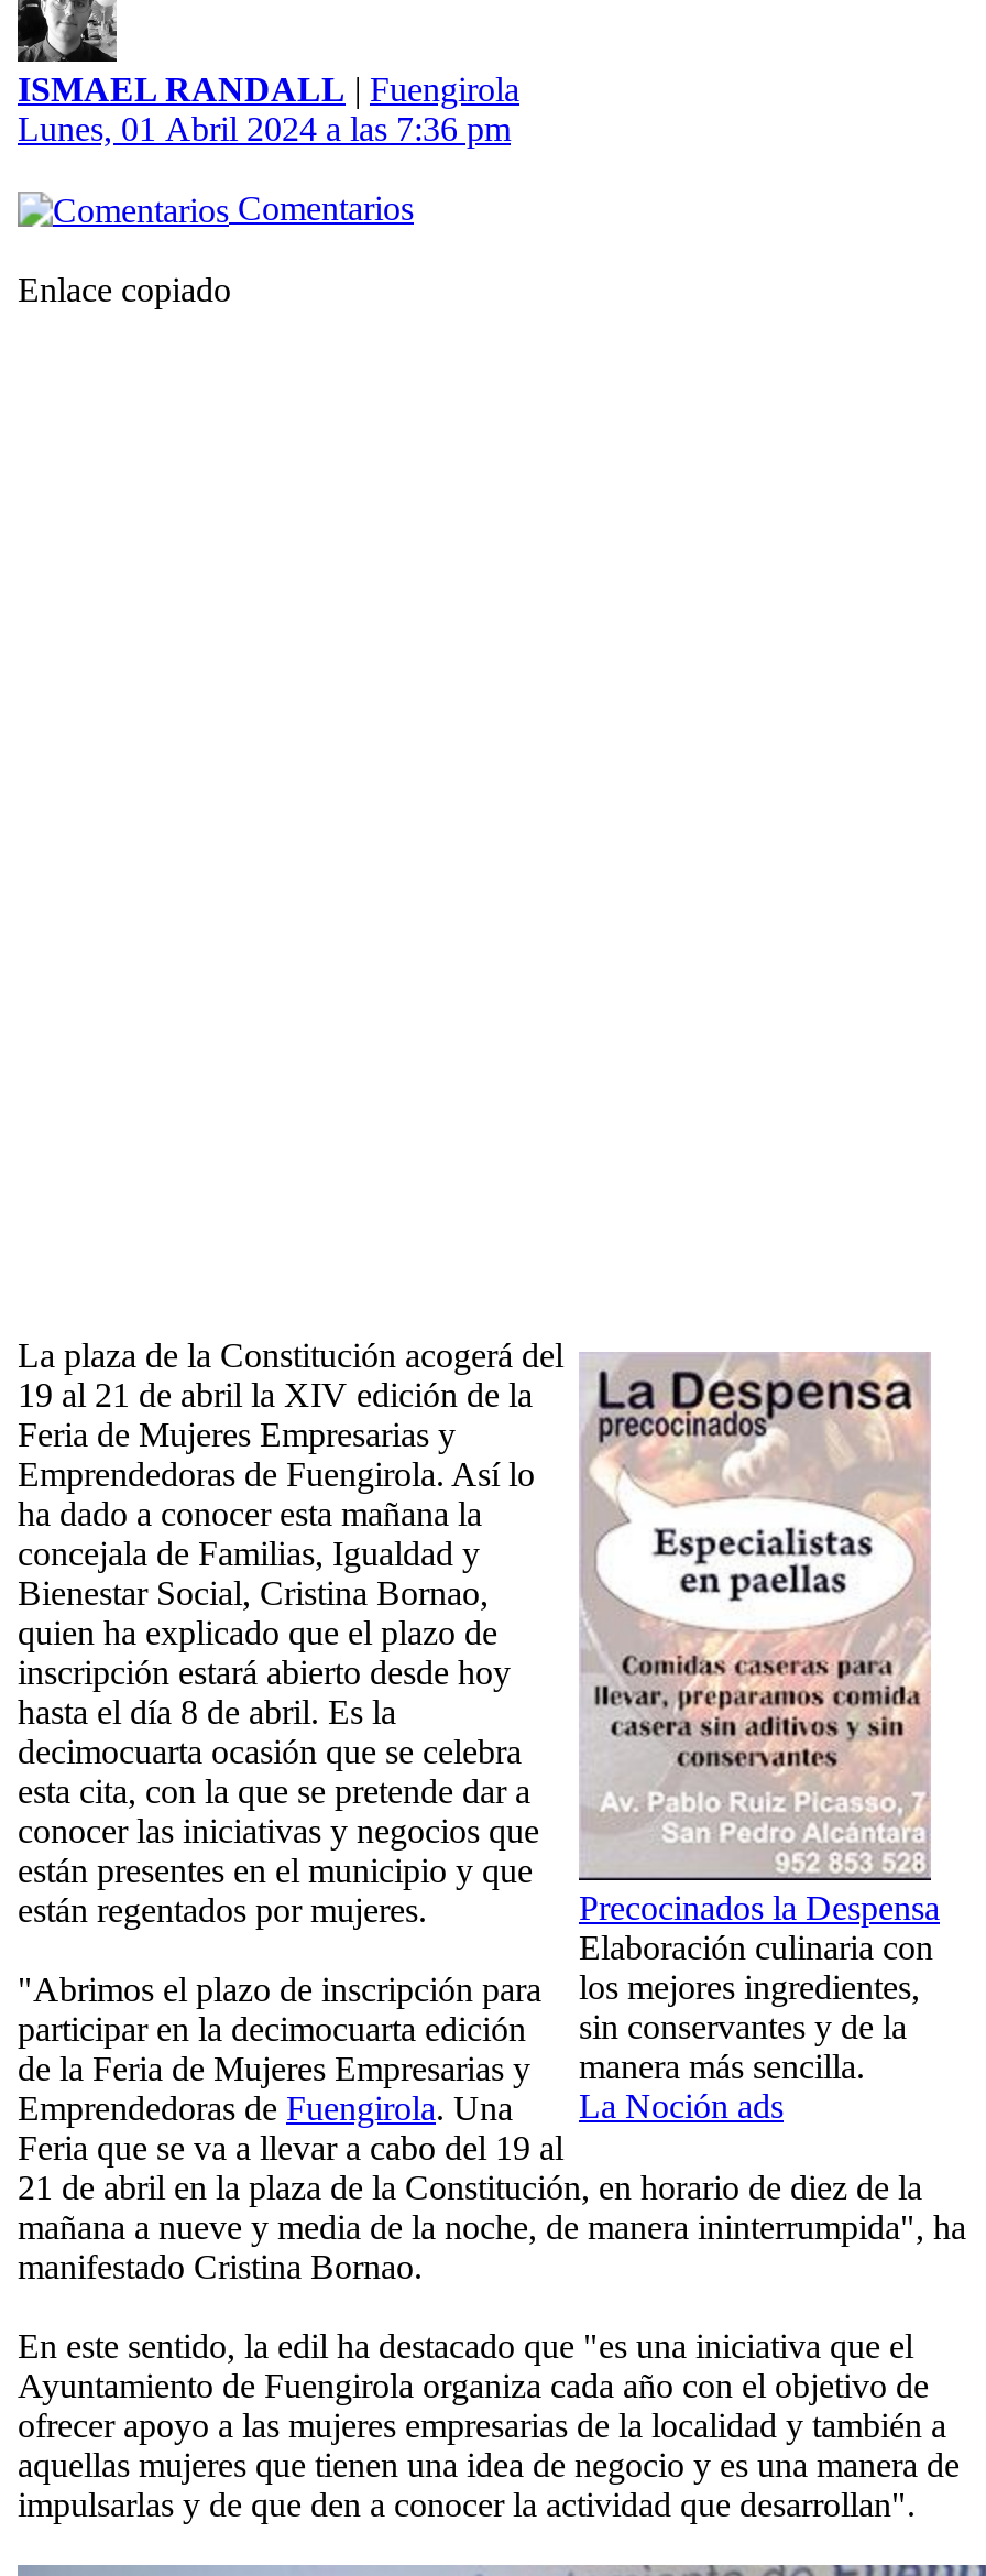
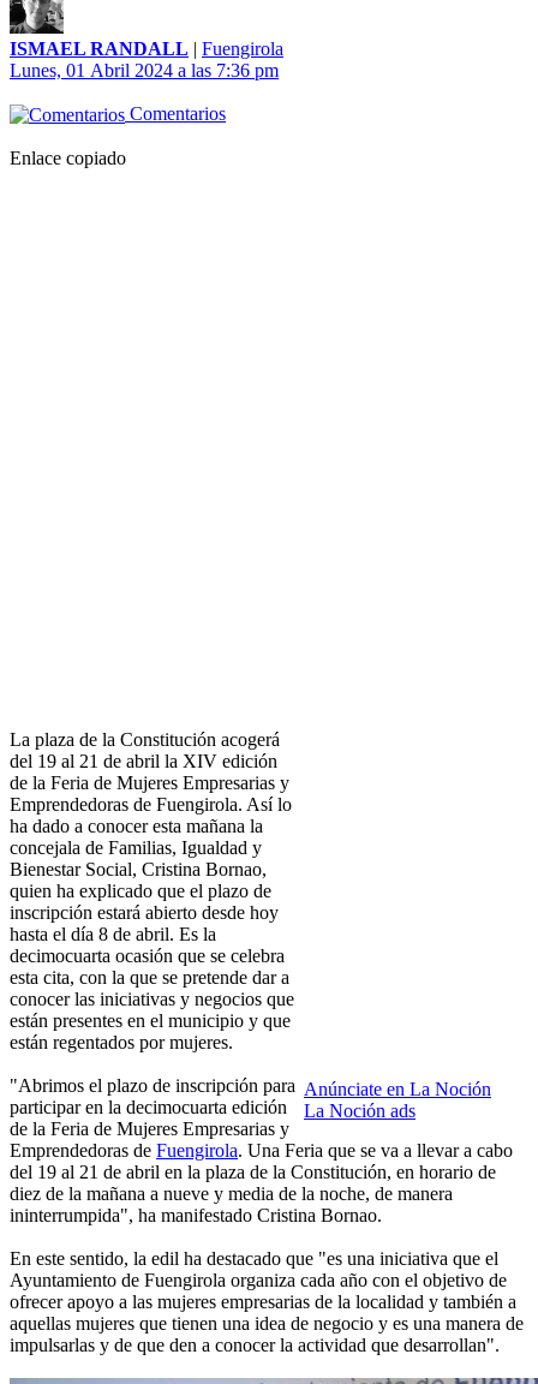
[577,1350,933,1874] [image] -> none
[579,1890,940,2086] Precocinados la Despensa | Elaboración culinaria con | los mejores ingredientes, | sin conservantes y de la | manera más sencilla. -> [304,1079,491,1100] Anúnciate en La Noción

